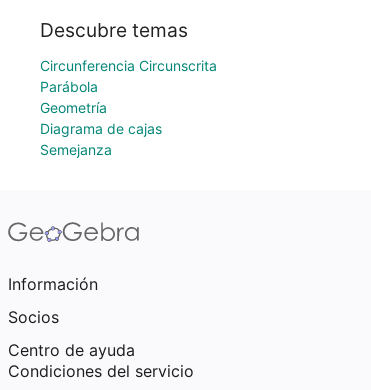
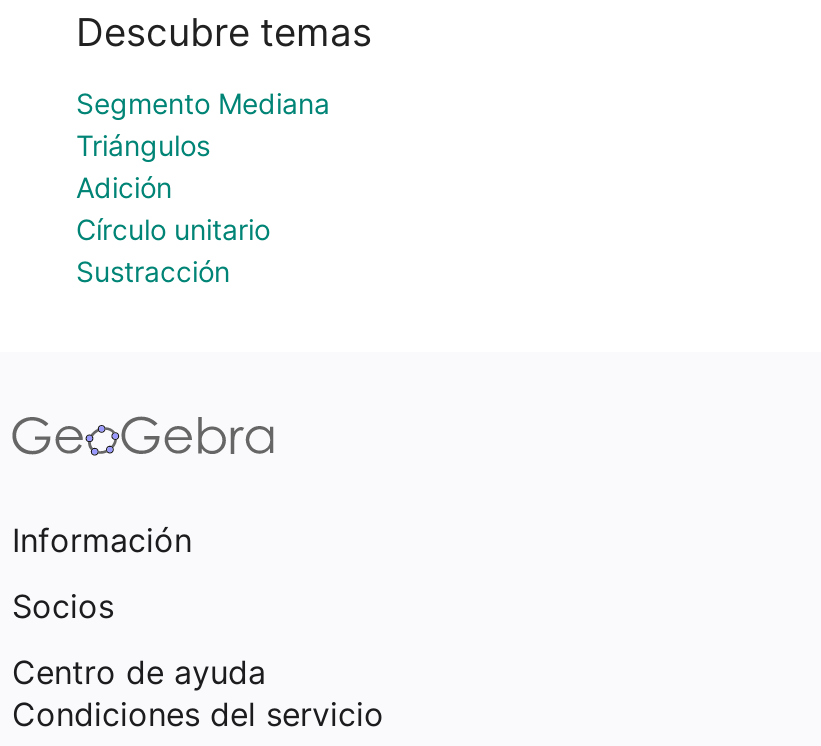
[40,57,217,158] Circunferencia Circunscrita | Parábola | Geometría | Diagrama de cajas | Semejanza -> [76,86,330,288] Segmento Mediana | Triángulos | Adición | Círculo unitario | Sustracción

